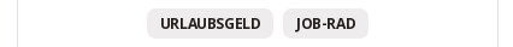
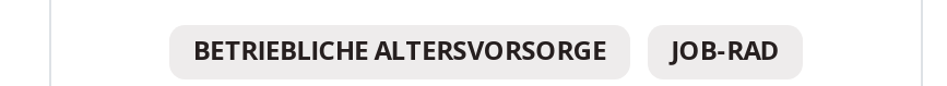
[160,13,261,33] URLAUBSGELD -> [193,33,607,70] BETRIEBLICHE ALTERSVORSORGE

